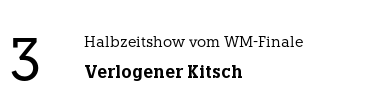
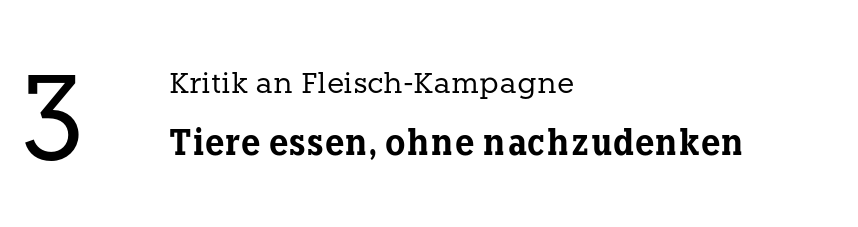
[84,36,303,51] Halbzeitshow vom WM-Finale -> [169,71,573,101] Kritik an Fleisch-Kampagne
[84,61,243,83] Verlogener Kitsch -> [169,121,745,165] Tiere essen, ohne nachzudenken

